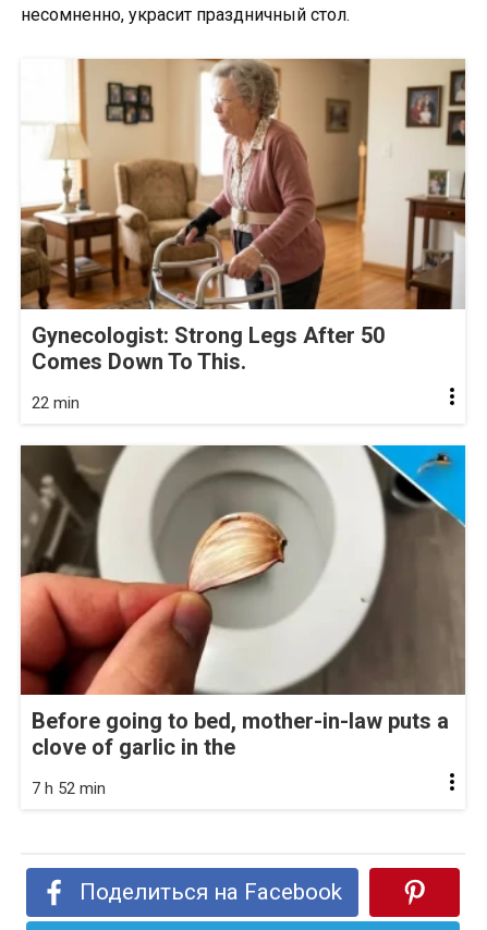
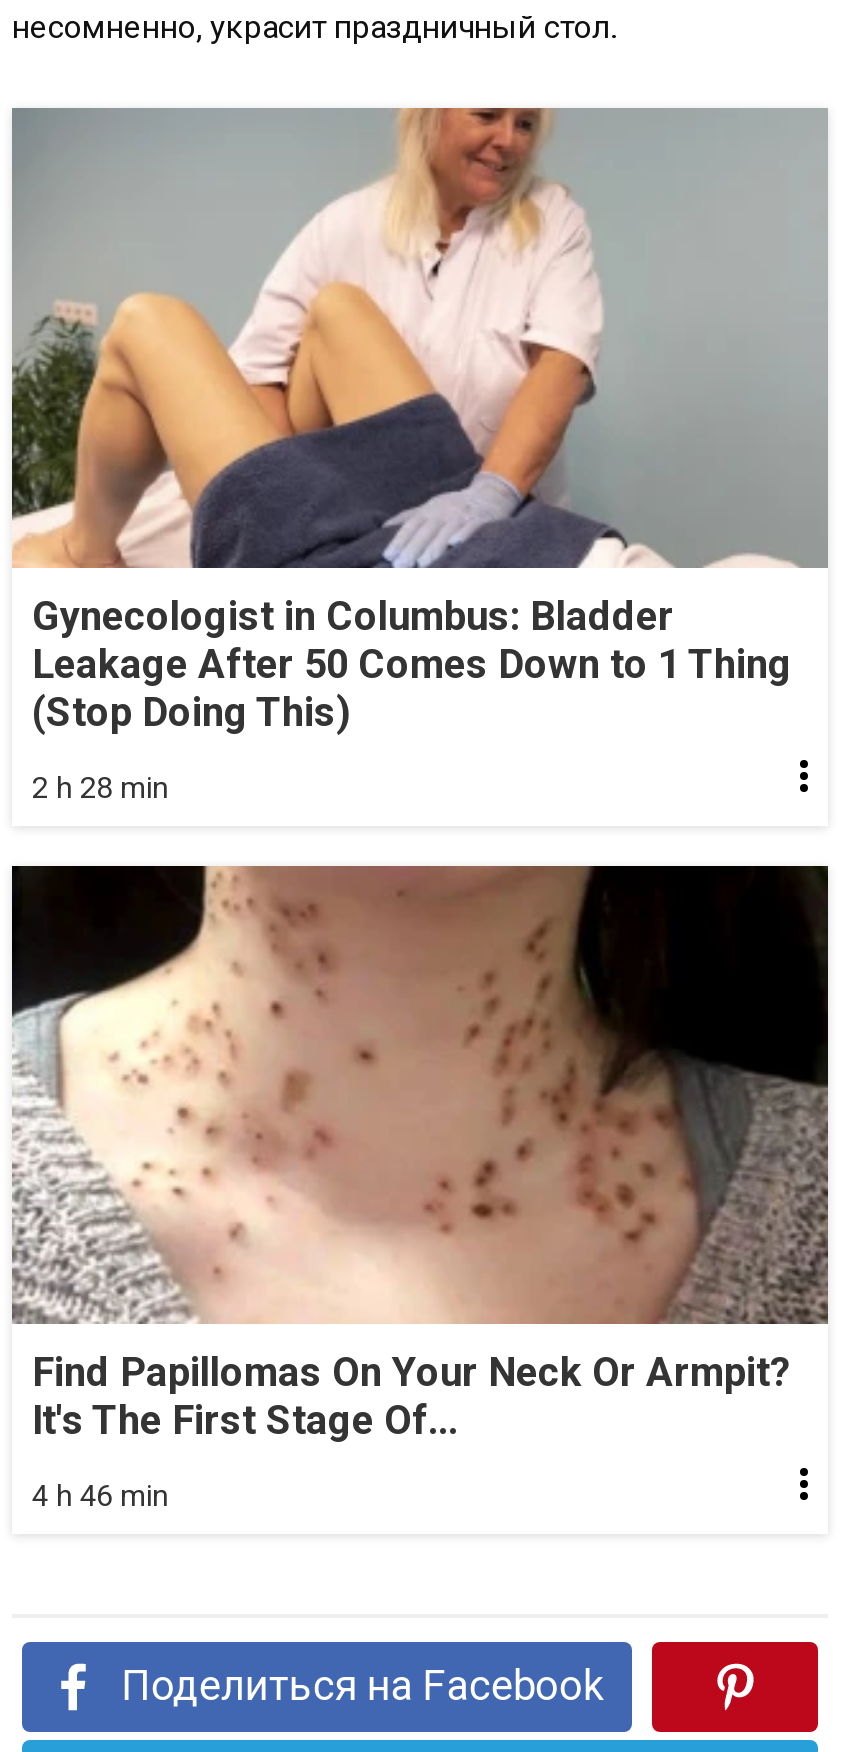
[20,58,465,375] [image] | Gynecologist: Strong Legs After 50 | Comes Down To This. -> [10,106,828,736] [image] | Gynecologist in Columbus: Bladder | Leakage After 50 Comes Down to 1 Thing | (Stop Doing This)
[32,393,80,413] 22 min -> [32,770,168,806] 2 h 28 min
[20,444,466,761] [image] | Before going to bed, mother-in-law puts a | clove of garlic in the -> [10,864,830,1445] [image] | Find Papillomas On Your Neck Or Armpit? | It's The First Stage Of...
[32,779,106,799] 7 h 52 min -> [32,1479,168,1515] 4 h 46 min

